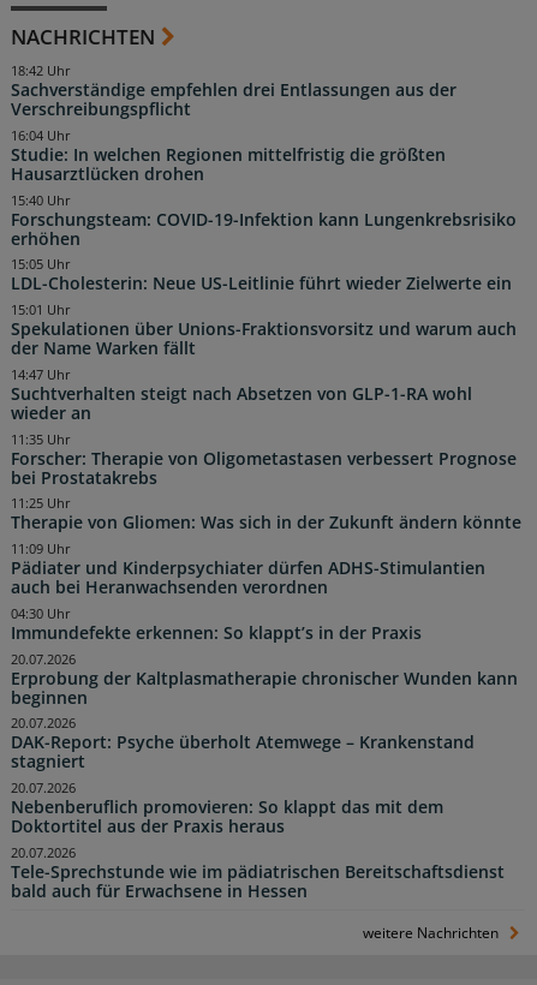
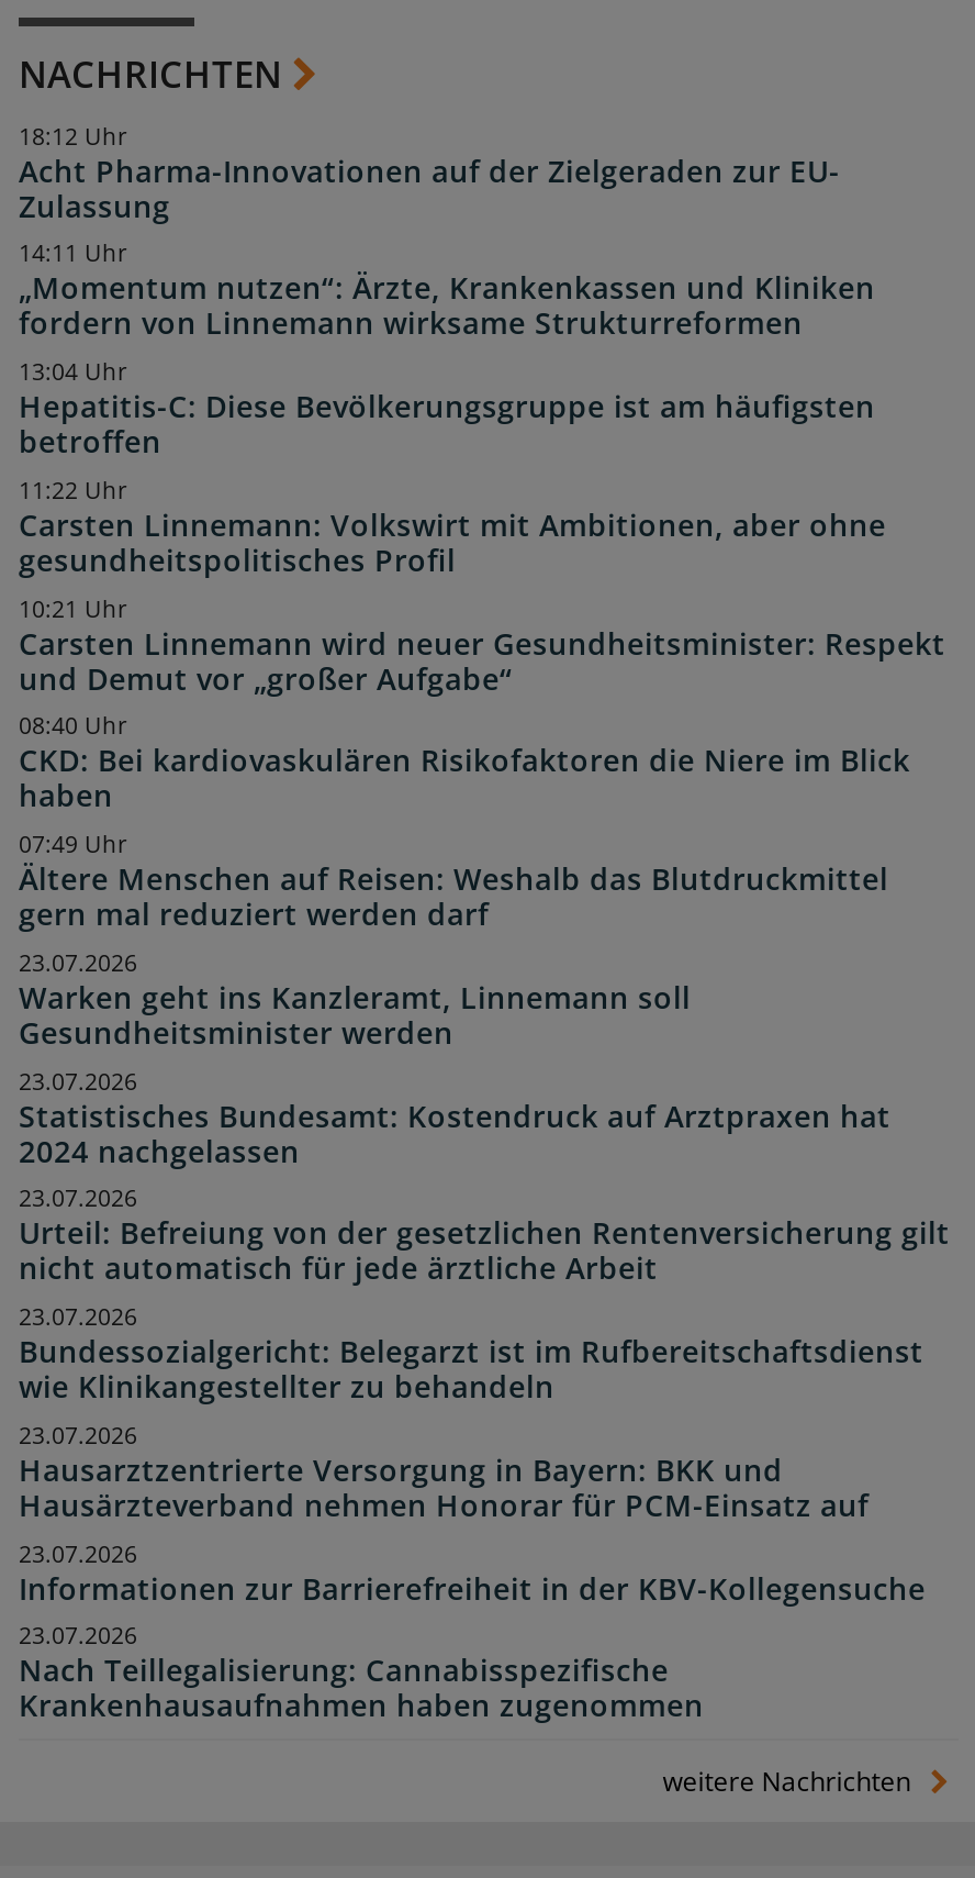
[11,63,71,80] 18:42 Uhr -> [19,120,128,151] 18:12 Uhr
[11,80,457,120] Sachverständige empfehlen drei Entlassungen aus der | Verschreibungspflicht -> [19,151,840,226] Acht Pharma-Innovationen auf der Zielgeraden zur EU- | Zulassung
[11,127,71,144] 16:04 Uhr -> [19,238,128,269] 14:11 Uhr
[11,144,446,185] Studie: In welchen Regionen mittelfristig die größten | Hausarztlücken drohen -> [19,269,875,344] „Momentum nutzen“: Ärzte, Krankenkassen und Kliniken | fordern von Linnemann wirksame Strukturreformen
[11,192,71,209] 15:40 Uhr -> [19,356,128,387] 13:04 Uhr
[11,209,517,249] Forschungsteam: COVID-19-Infektion kann Lungenkrebsrisiko | erhöhen -> [19,387,875,462] Hepatitis-C: Diese Bevölkerungsgruppe ist am häufigsten | betroffen
[11,256,71,273] 15:05 Uhr -> [19,475,128,505] 11:22 Uhr
[11,273,512,295] LDL-Cholesterin: Neue US-Leitlinie führt wieder Zielwerte ein -> [19,505,886,580] Carsten Linnemann: Volkswirt mit Ambitionen, aber ohne | gesundheitspolitisches Profil
[11,302,71,319] 15:01 Uhr -> [19,593,128,624] 10:21 Uhr
[11,319,517,359] Spekulationen über Unions-Fraktionsvorsitz und warum auch | der Name Warken fällt -> [19,624,945,698] Carsten Linnemann wird neuer Gesundheitsminister: Respekt | und Demut vor „großer Aufgabe“
[11,366,71,383] 14:47 Uhr -> [19,711,128,742] 08:40 Uhr
[11,383,472,424] Suchtverhalten steigt nach Absetzen von GLP-1-RA wohl | wieder an -> [19,742,910,816] CKD: Bei kardiovaskulären Risikofaktoren die Niere im Blick | haben
[11,431,71,448] 11:35 Uhr -> [19,829,128,860] 07:49 Uhr
[11,448,517,489] Forscher: Therapie von Oligometastasen verbessert Prognose | bei Prostatakrebs -> [19,860,888,934] Ältere Menschen auf Reisen: Weshalb das Blutdruckmittel | gern mal reduziert werden darf
[11,496,71,512] 11:25 Uhr -> [19,947,137,978] 23.07.2026
[11,512,521,534] Therapie von Gliomen: Was sich in der Zukunft ändern könnte -> [19,978,691,1053] Warken geht ins Kanzleramt, Linnemann soll | Gesundheitsminister werden
[11,541,71,558] 11:09 Uhr -> [19,1065,137,1096] 23.07.2026
[11,558,485,598] Pädiater und Kinderpsychiater dürfen ADHS-Stimulantien | auch bei Heranwachsenden verordnen -> [19,1096,890,1171] Statistisches Bundesamt: Kostendruck auf Arztpraxen hat | 2024 nachgelassen
[11,605,71,622] 04:30 Uhr -> [19,1184,137,1214] 23.07.2026
[11,622,422,644] Immundefekte erkennen: So klappt’s in der Praxis -> [19,1214,950,1289] Urteil: Befreiung von der gesetzlichen Rentenversicherung gilt | nicht automatisch für jede ärztliche Arbeit
[11,651,76,668] 20.07.2026 -> [19,1302,137,1332] 23.07.2026
[11,668,518,708] Erprobung der Kaltplasmatherapie chronischer Wunden kann | beginnen -> [19,1332,923,1407] Bundessozialgericht: Belegarzt ist im Rufbereitschaftsdienst | wie Klinikangestellter zu behandeln
[11,715,76,732] 20.07.2026 -> [19,1420,137,1451] 23.07.2026
[11,732,475,773] DAK-Report: Psyche überholt Atemwege – Krankenstand | stagniert -> [19,1451,868,1525] Hausarztzentrierte Versorgung in Bayern: BKK und | Hausärzteverband nehmen Honorar für PCM-Einsatz auf
[11,780,76,797] 20.07.2026 -> [19,1538,137,1569] 23.07.2026
[11,797,443,837] Nebenberuflich promovieren: So klappt das mit dem | Doktortitel aus der Praxis heraus -> [19,1569,926,1608] Informationen zur Barrierefreiheit in der KBV-Kollegensuche
[11,844,76,861] 20.07.2026 -> [19,1621,137,1652] 23.07.2026
[11,861,505,902] Tele-Sprechstunde wie im pädiatrischen Bereitschaftsdienst | bald auch für Erwachsene in Hessen -> [19,1652,704,1726] Nach Teillegalisierung: Cannabisspezifische | Krankenhausaufnahmen haben zugenommen

